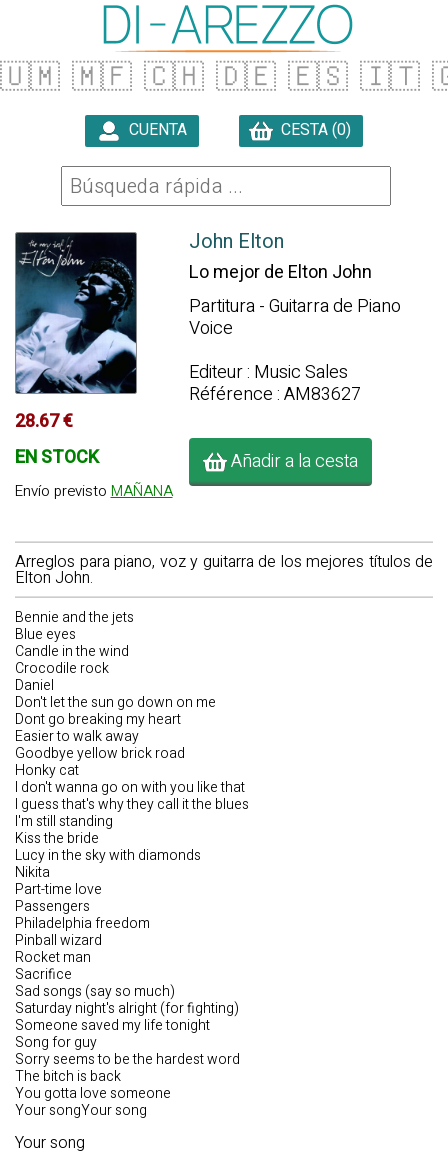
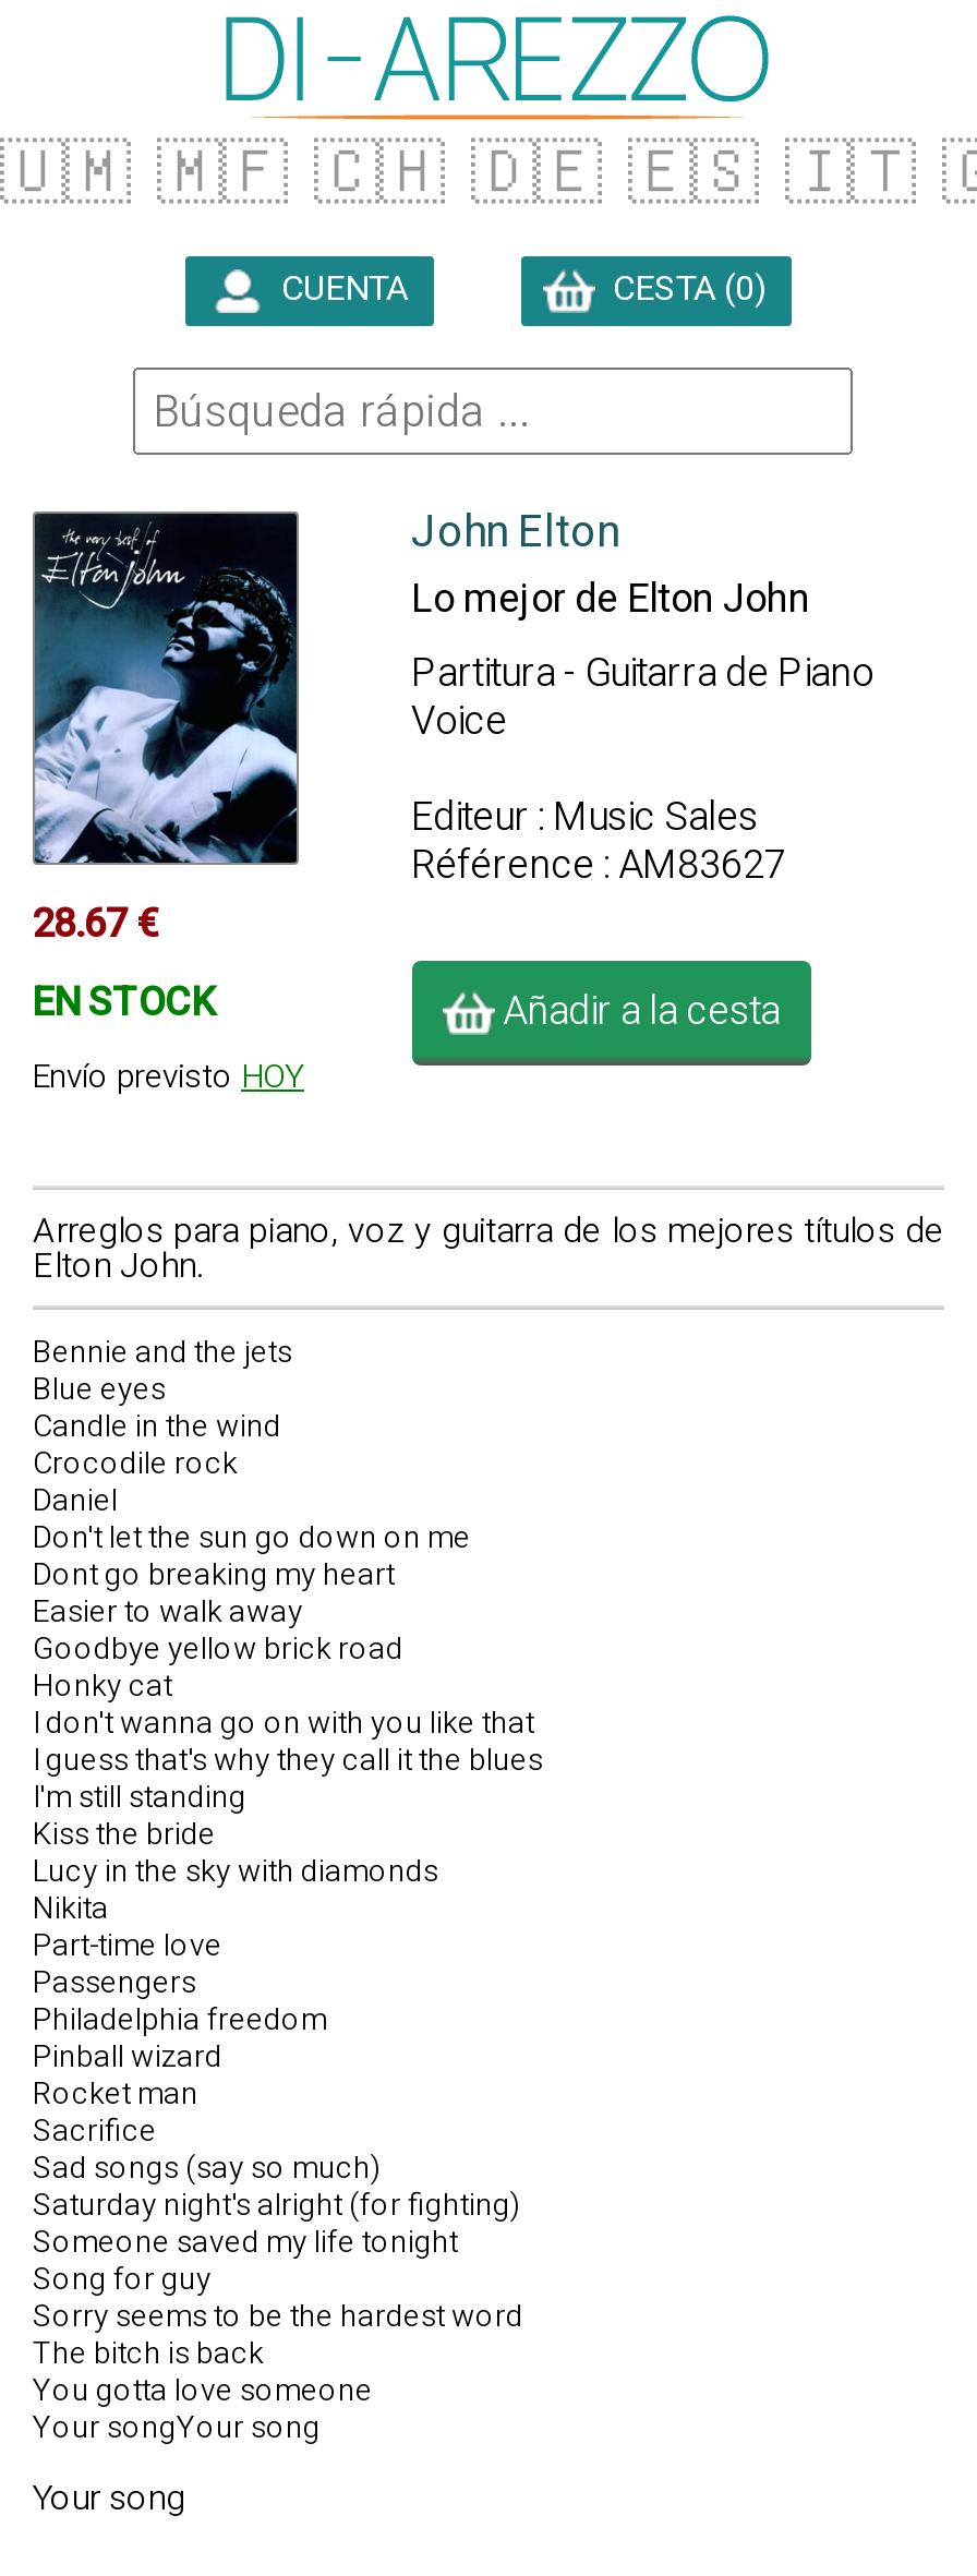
[14,480,172,502] Envío previsto MAÑANA -> [32,1053,304,1101] Envío previsto HOY

